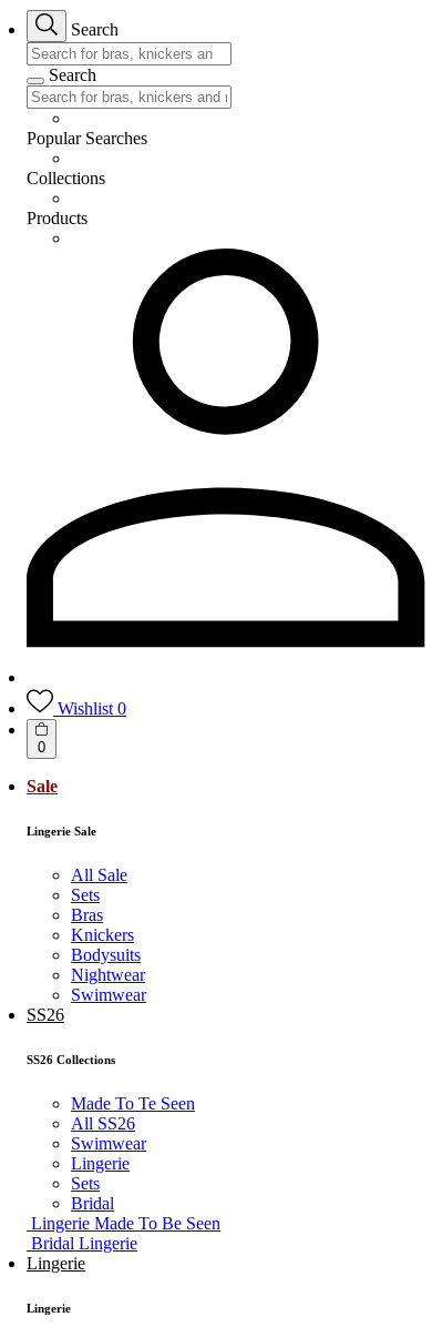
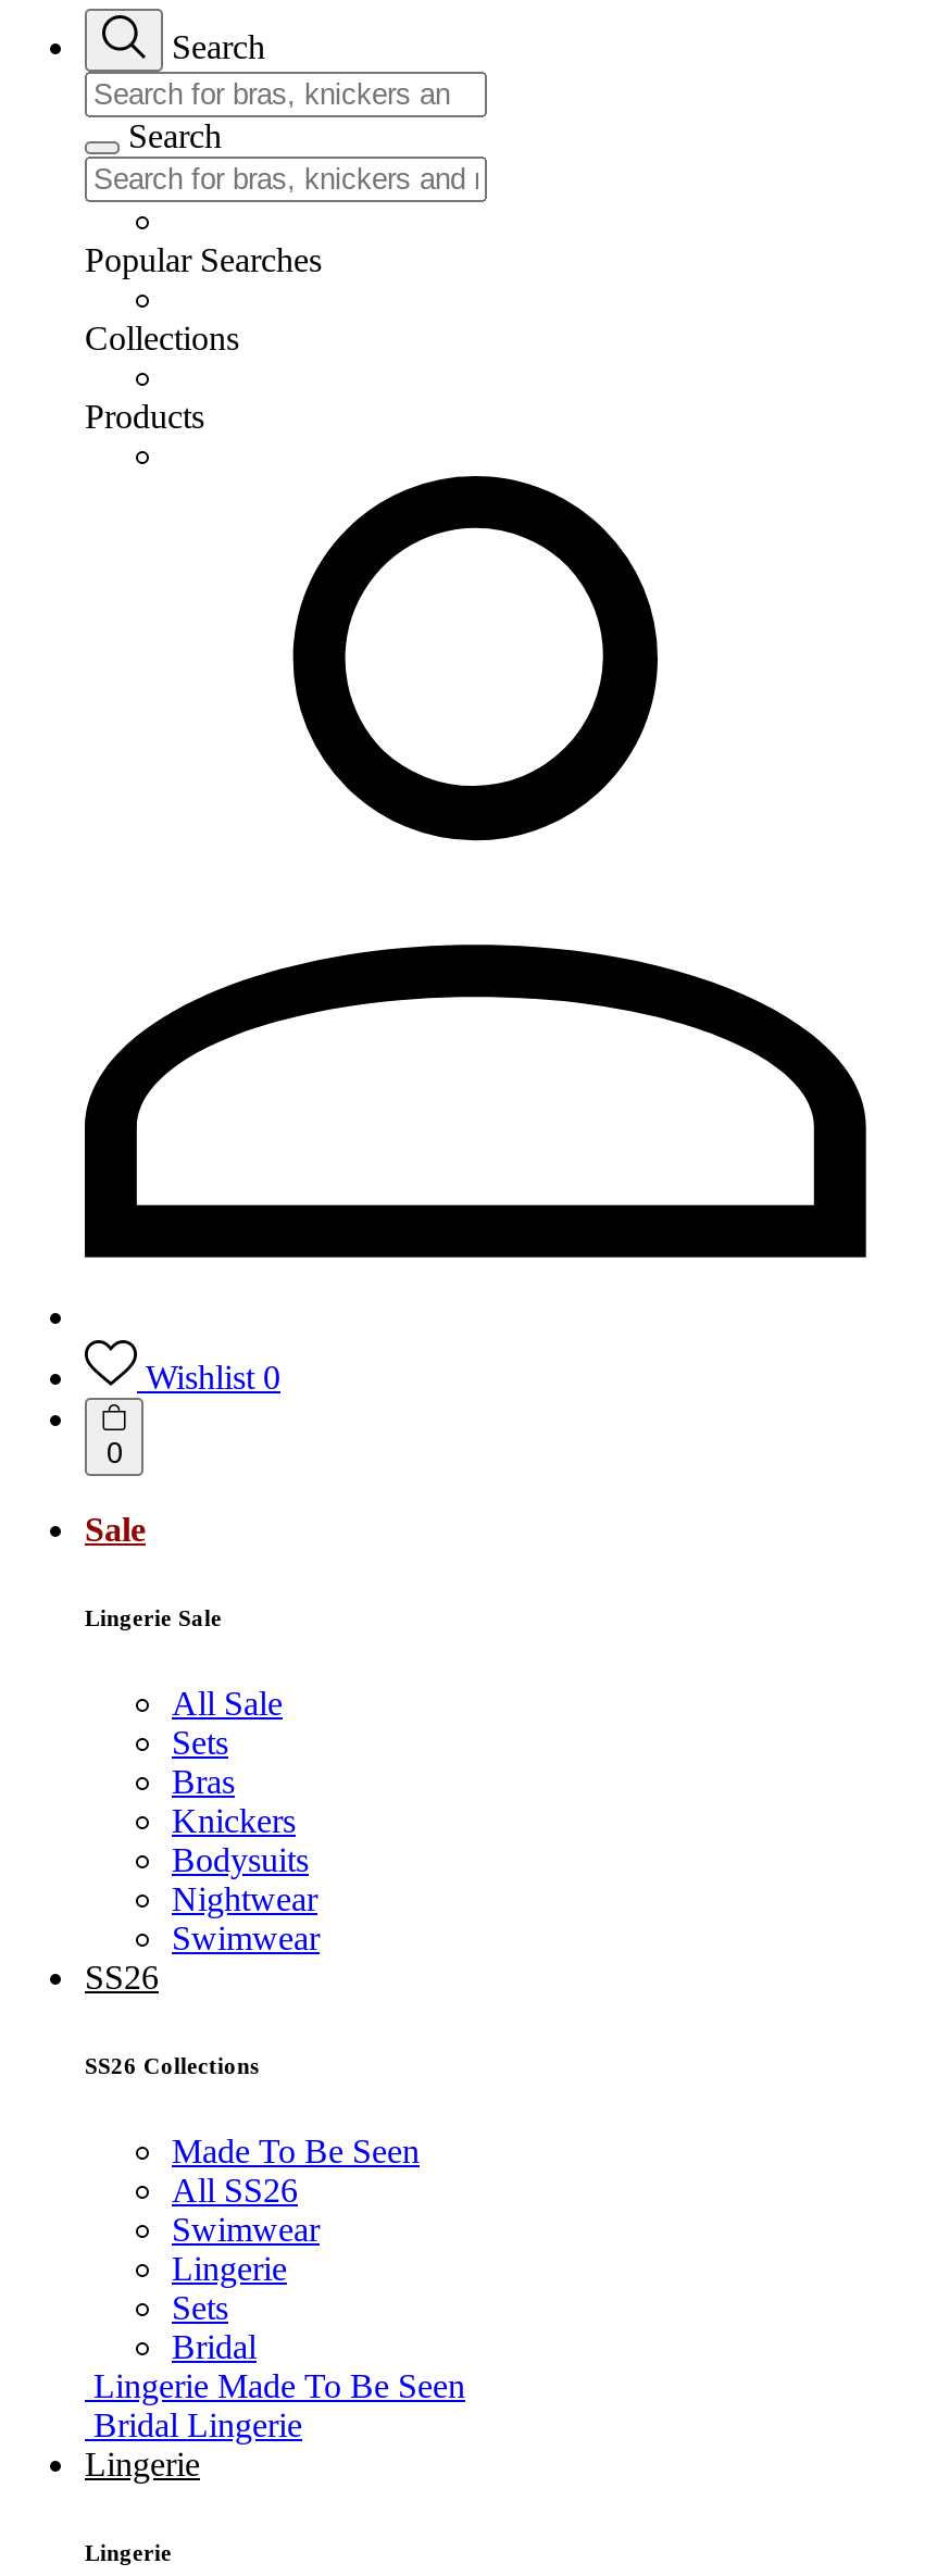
[71,1094,195,1113] Made To Te Seen -> [172,2133,420,2170] Made To Be Seen

